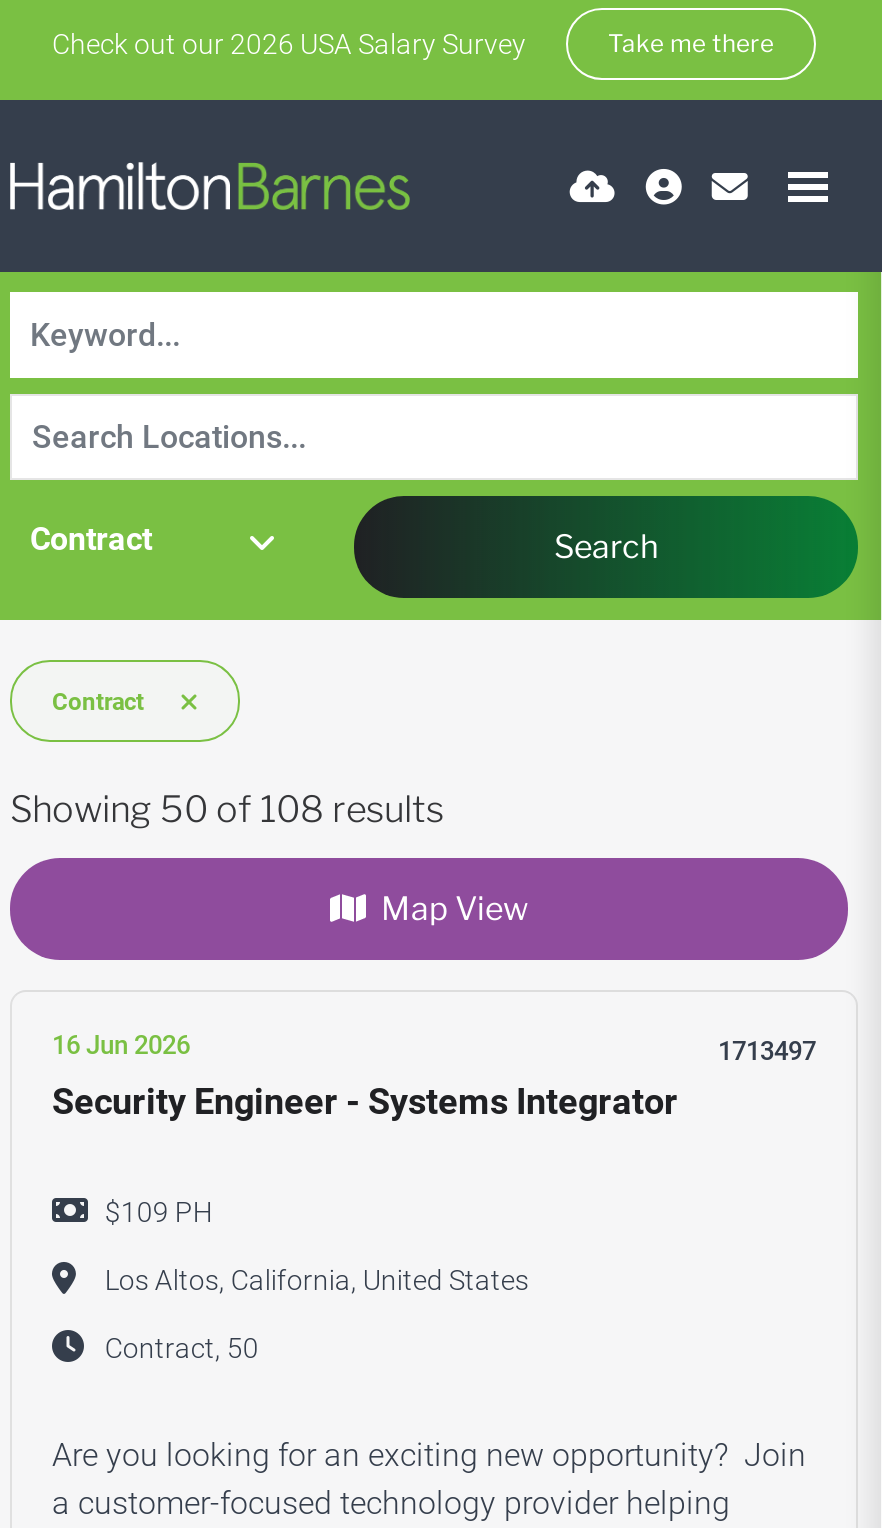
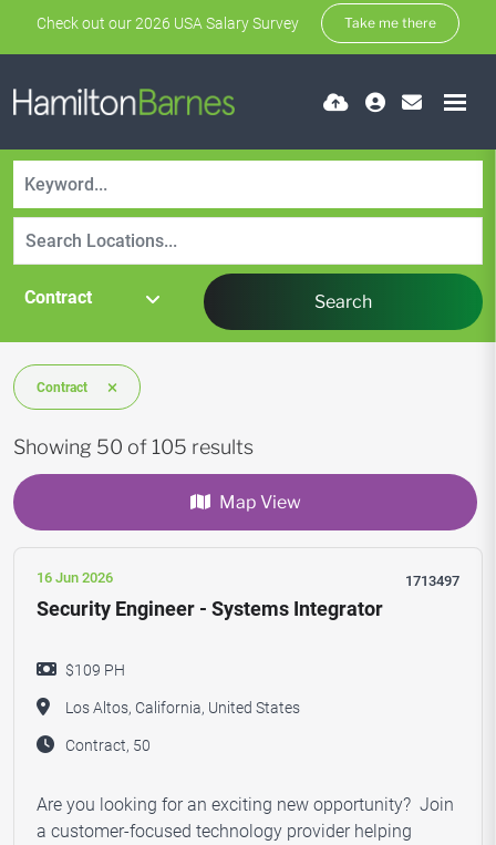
[10,788,444,830] Showing 50 of 108 results -> [13,435,254,458] Showing 50 of 105 results

